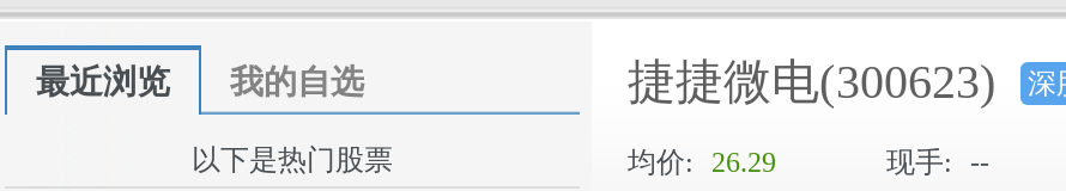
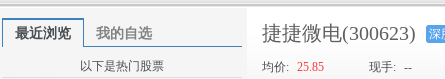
[628,146,776,179] 均价: 26.29 -> [262,60,324,74] 均价: 25.85

